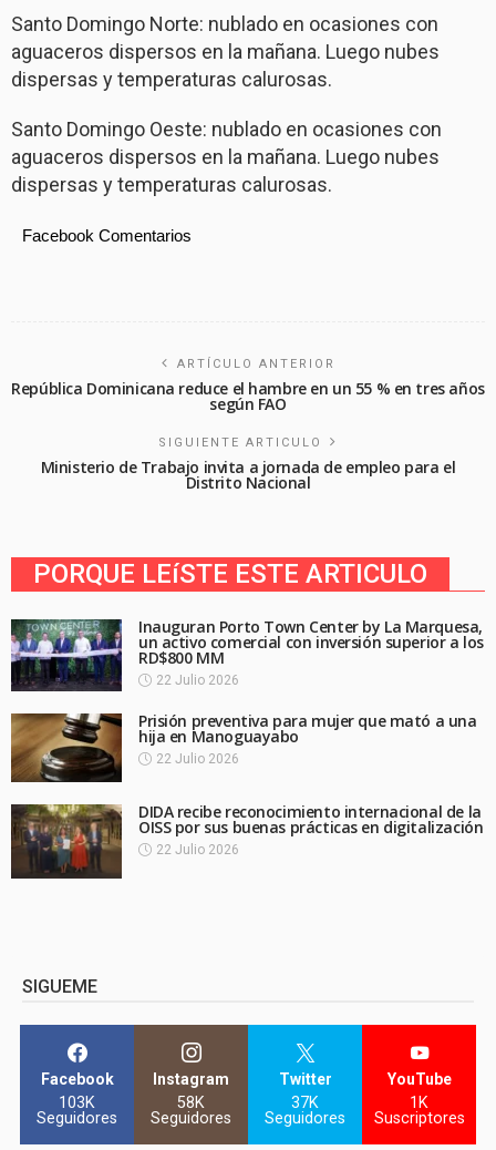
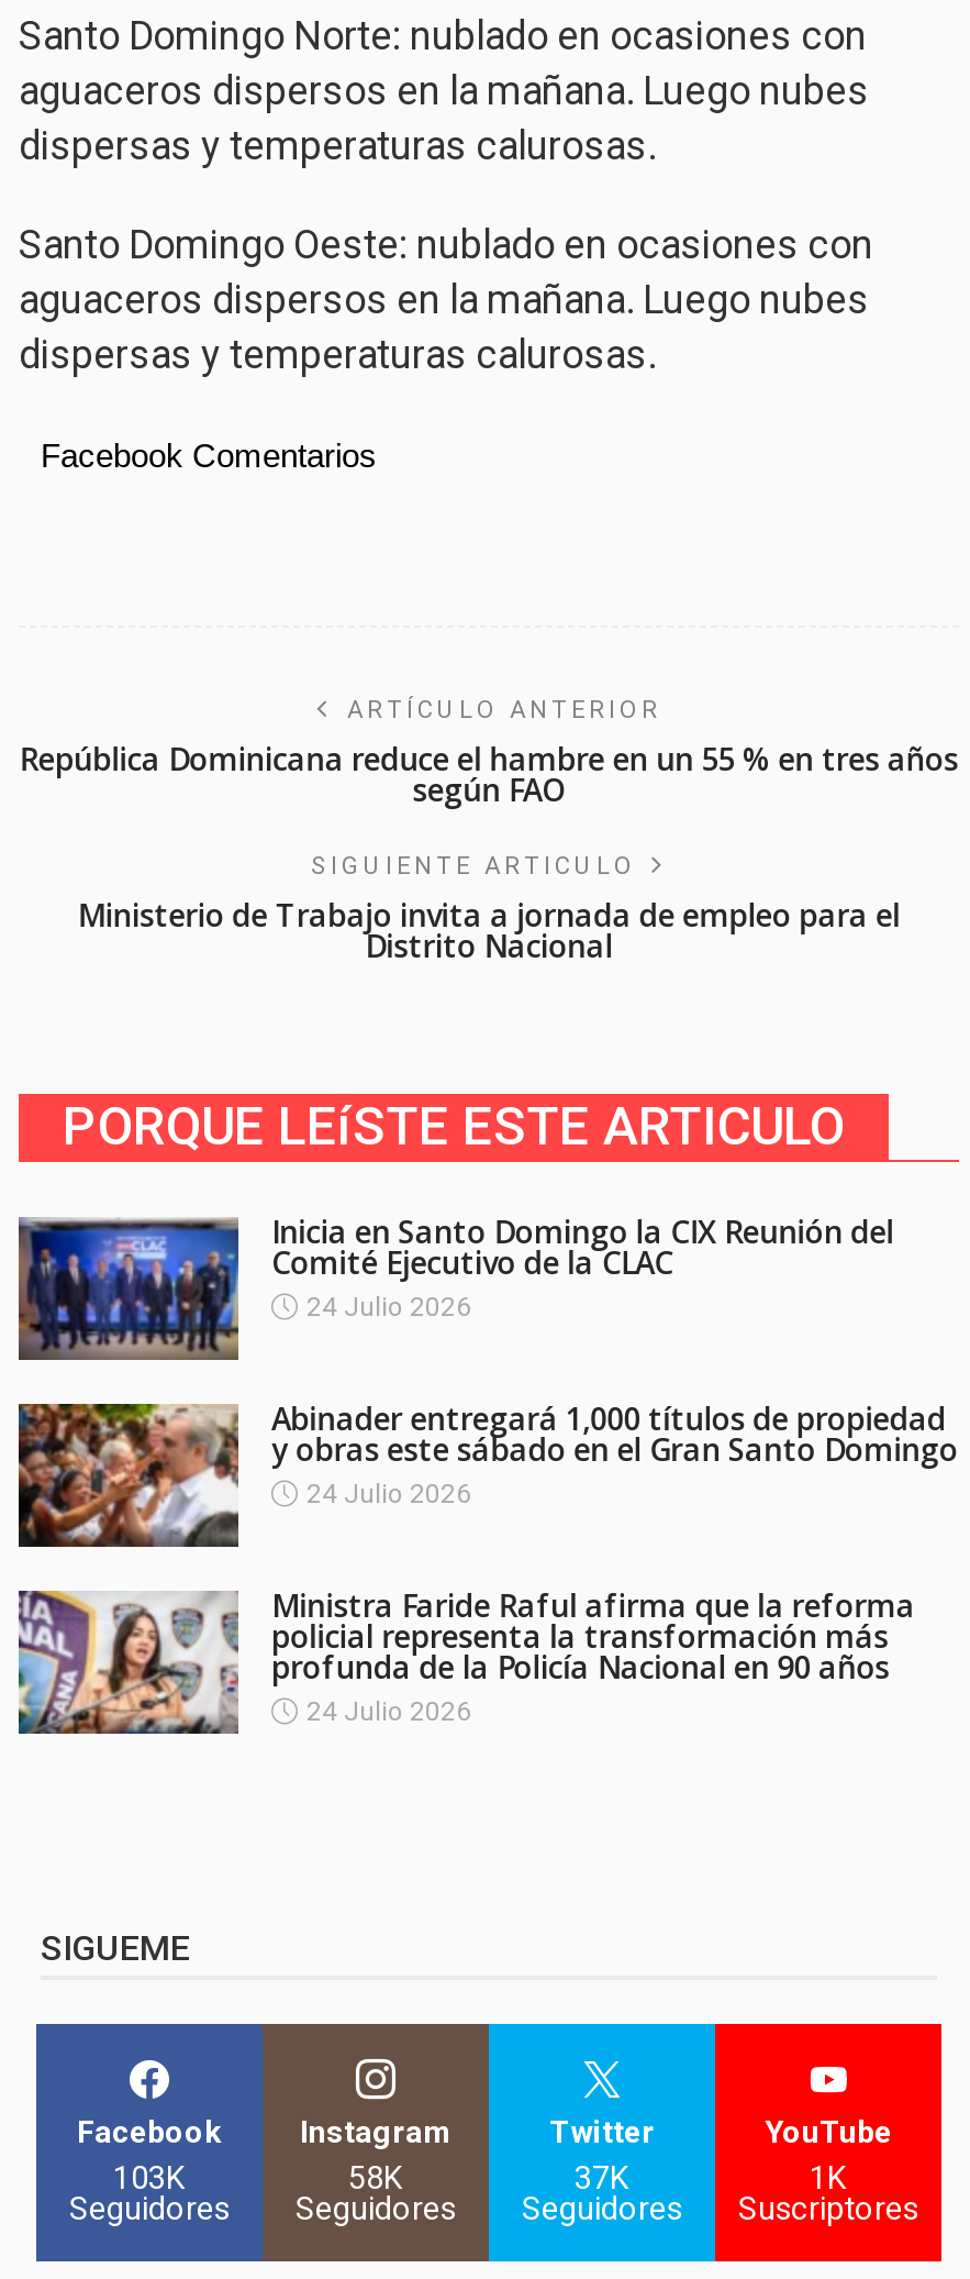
[10,616,484,690] [image] | Inauguran Porto Town Center by La Marquesa, | un activo comercial con inversión superior a los | RD$800 MM | 22 Julio 2026 -> [16,1211,894,1360] [image] | Inicia en Santo Domingo la CIX Reunión del | Comité Ejecutivo de la CLAC | 24 Julio 2026
[10,710,477,783] [image] | Prisión preventiva para mujer que mató a una | hija en Manoguayabo | 22 Julio 2026 -> [16,1398,958,1549] [image] | Abinader entregará 1,000 títulos de propiedad | y obras este sábado en el Gran Santo Domingo | 24 Julio 2026
[10,801,483,879] [image] | DIDA recibe reconocimiento internacional de la | OISS por sus buenas prácticas en digitalización | 22 Julio 2026 -> [16,1585,915,1736] [image] | Ministra Faride Raful afirma que la reforma | policial representa la transformación más | profunda de la Policía Nacional en 90 años | 24 Julio 2026

